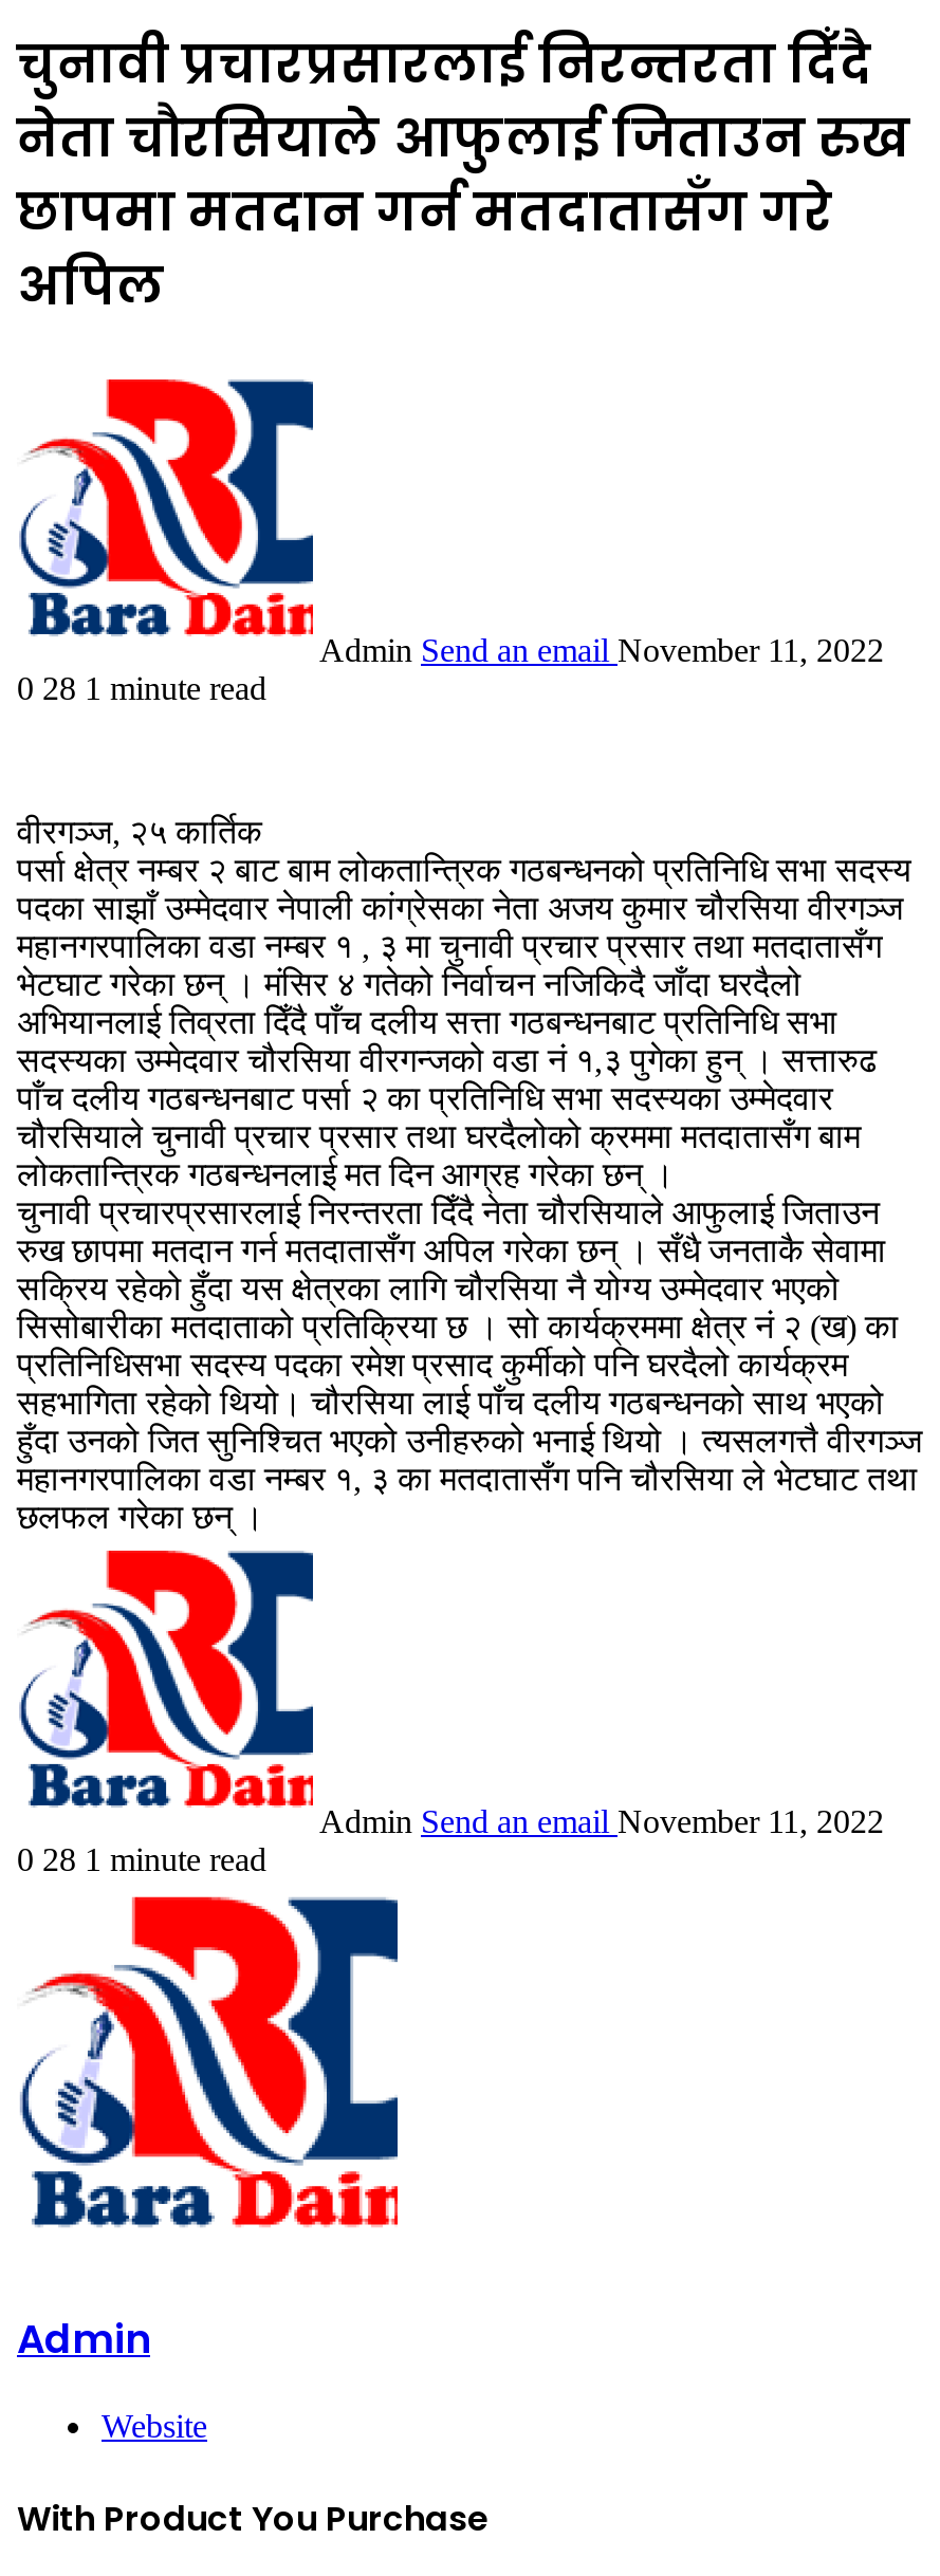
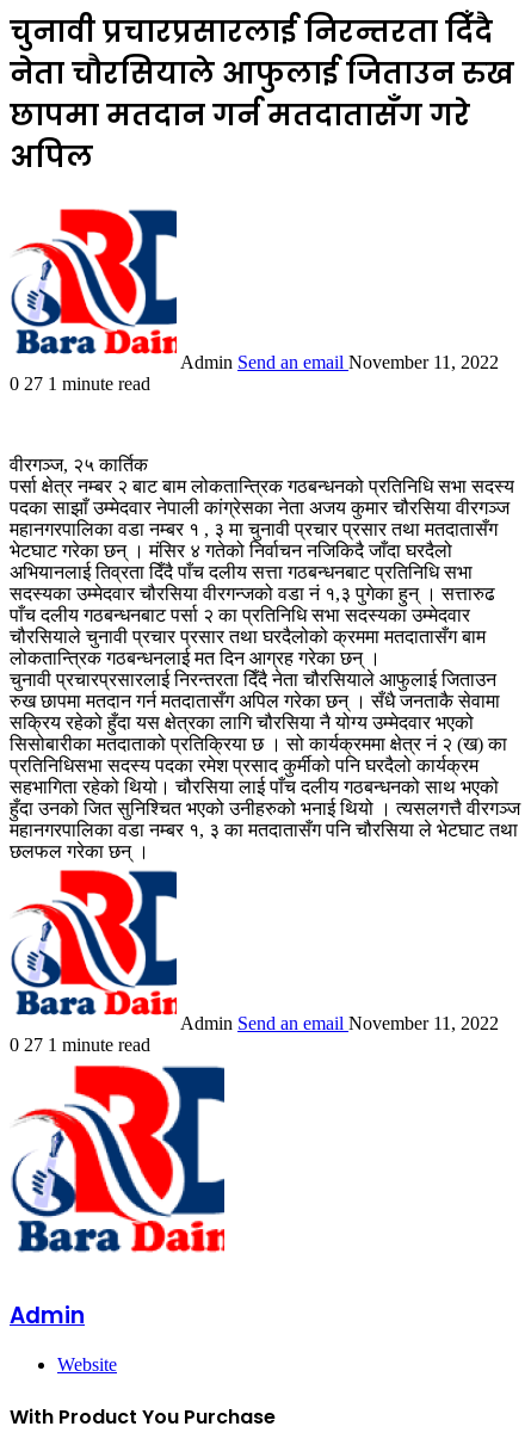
[17,670,266,706] 0 28 1 minute read -> [10,373,150,394] 0 27 1 minute read
[17,1841,266,1877] 0 28 1 minute read -> [10,1034,150,1055] 0 27 1 minute read

